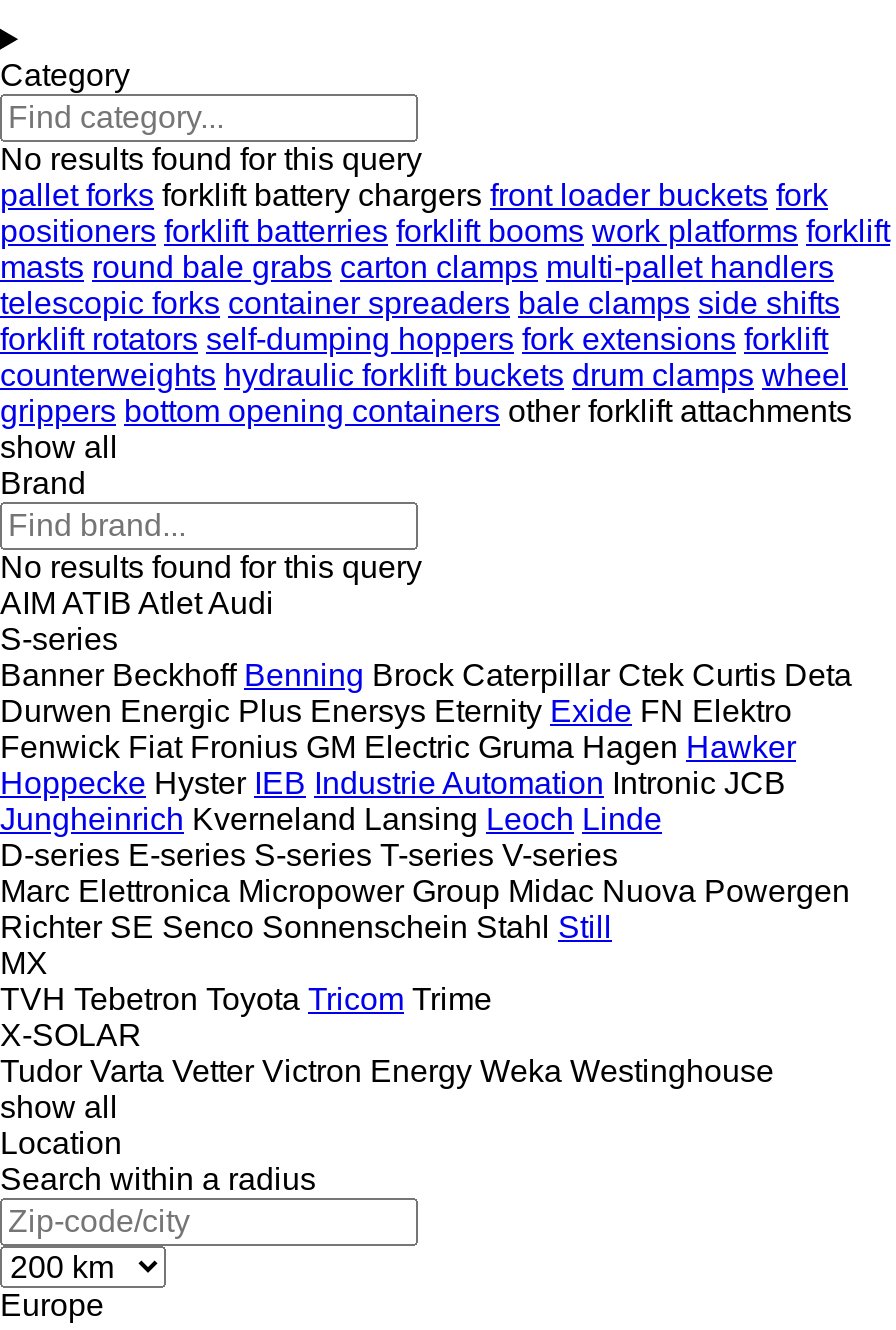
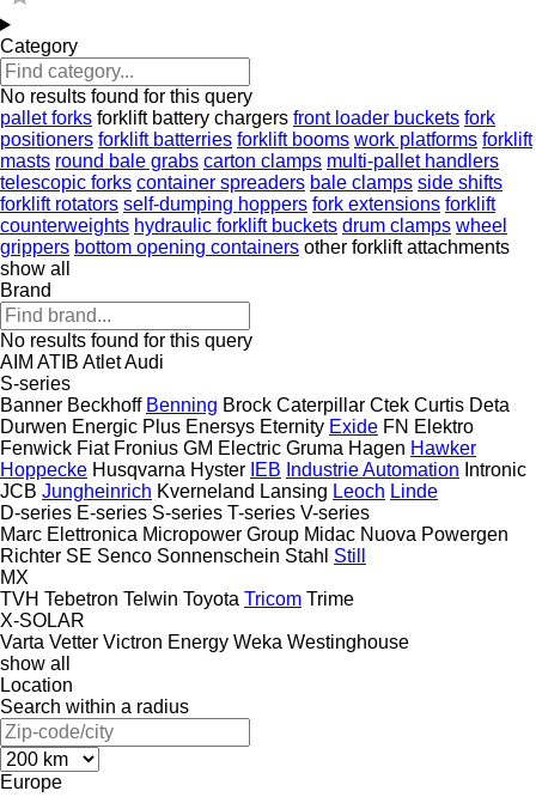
[0,766,786,836] Hoppecke Hyster IEB Industrie Automation Intronic JCB | Jungheinrich Kverneland Lansing Leoch Linde -> [0,460,526,501] Hoppecke Husqvarna Hyster IEB Industrie Automation Intronic | JCB Jungheinrich Kverneland Lansing Leoch Linde
[0,982,492,1016] TVH Tebetron Toyota Tricom Trime -> [0,589,354,609] TVH Tebetron Telwin Toyota Tricom Trime
[0,1054,774,1088] Tudor Varta Vetter Victron Energy Weka Westinghouse -> [0,632,409,652] Varta Vetter Victron Energy Weka Westinghouse

